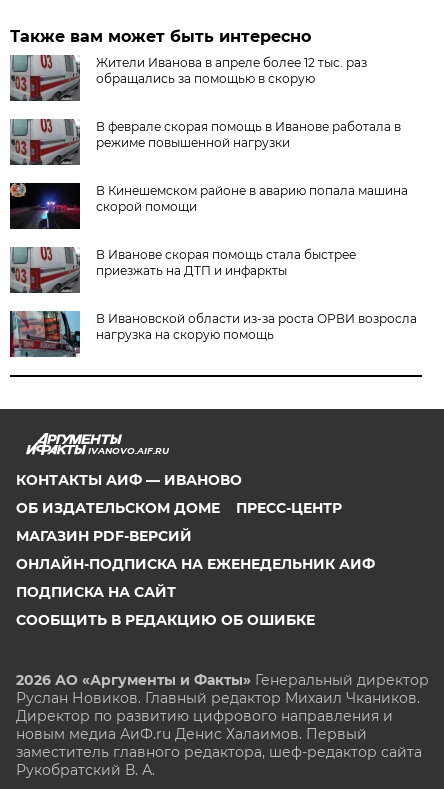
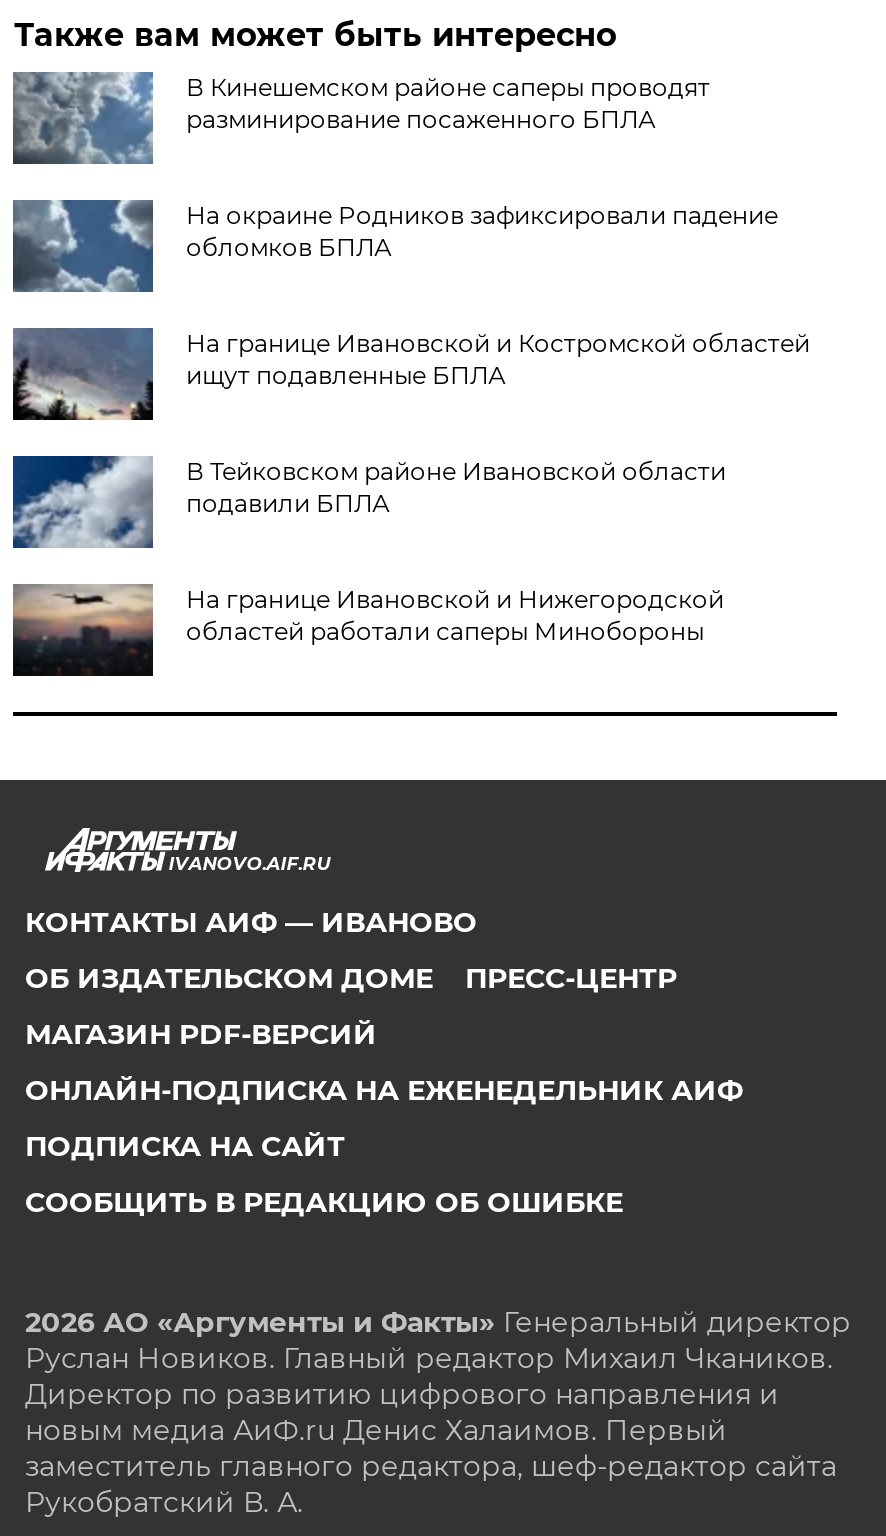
[10,54,367,102] [image] | Жители Иванова в апреле более 12 тыс. раз | обращались за помощью в скорую -> [15,70,710,166] [image] | В Кинешемском районе саперы проводят | разминирование посаженного БПЛА
[10,118,401,166] [image] | В феврале скорая помощь в Иванове работала в | режиме повышенной нагрузки -> [11,198,778,294] [image] | На окраине Родников зафиксировали падение | обломков БПЛА
[9,182,408,230] [image] | В Кинешемском районе в аварию попала машина | скорой помощи -> [11,326,810,422] [image] | На границе Ивановской и Костромской областей | ищут подавленные БПЛА
[10,246,356,293] [image] | В Иванове скорая помощь стала быстрее | приезжать на ДТП и инфаркты -> [11,454,726,548] [image] | В Тейковском районе Ивановской области | подавили БПЛА
[9,311,417,358] [image] | В Ивановской области из-за роста ОРВИ возросла | нагрузка на скорую помощь -> [11,582,724,678] [image] | На границе Ивановской и Нижегородской | областей работали саперы Минобороны

